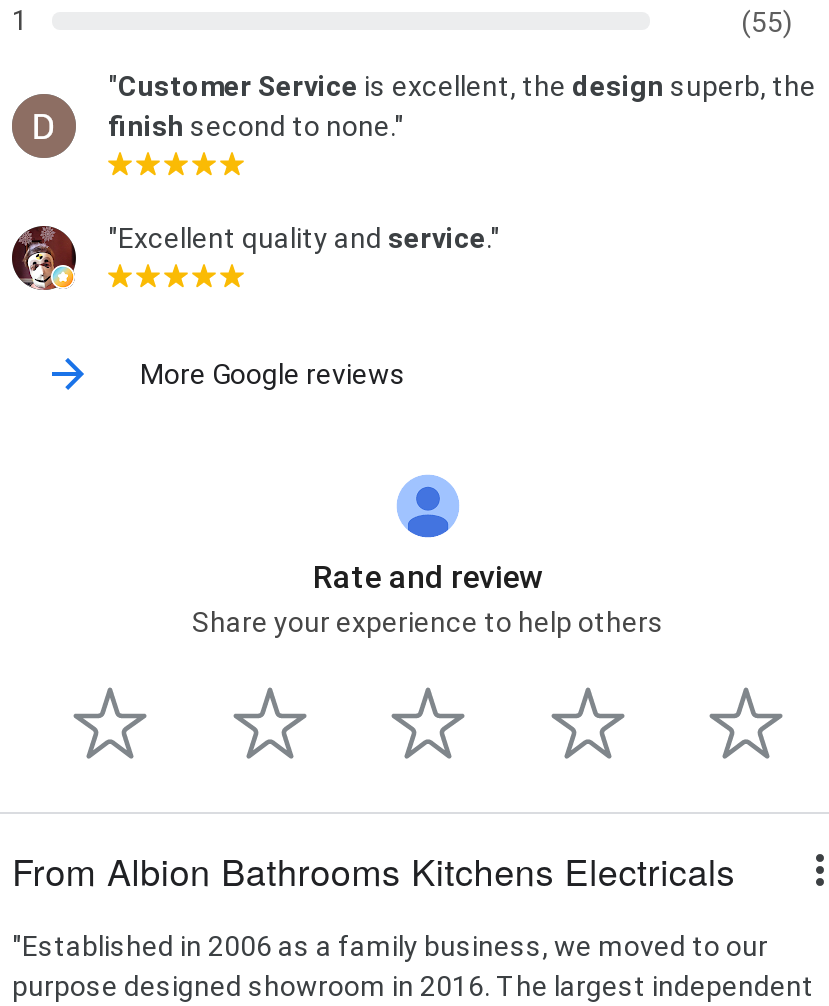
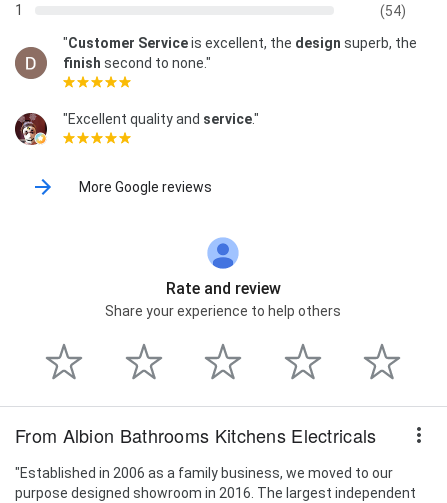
[741,5,793,37] (55) -> [379,3,405,19] (54)

